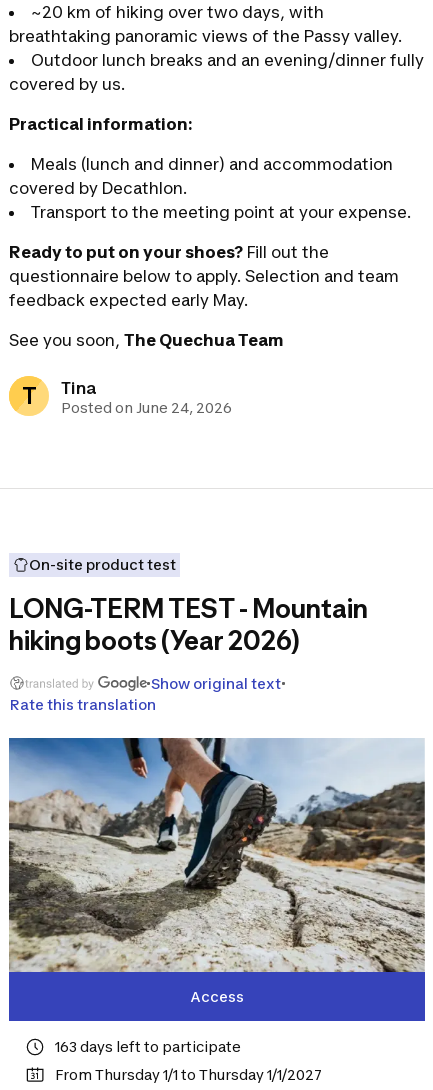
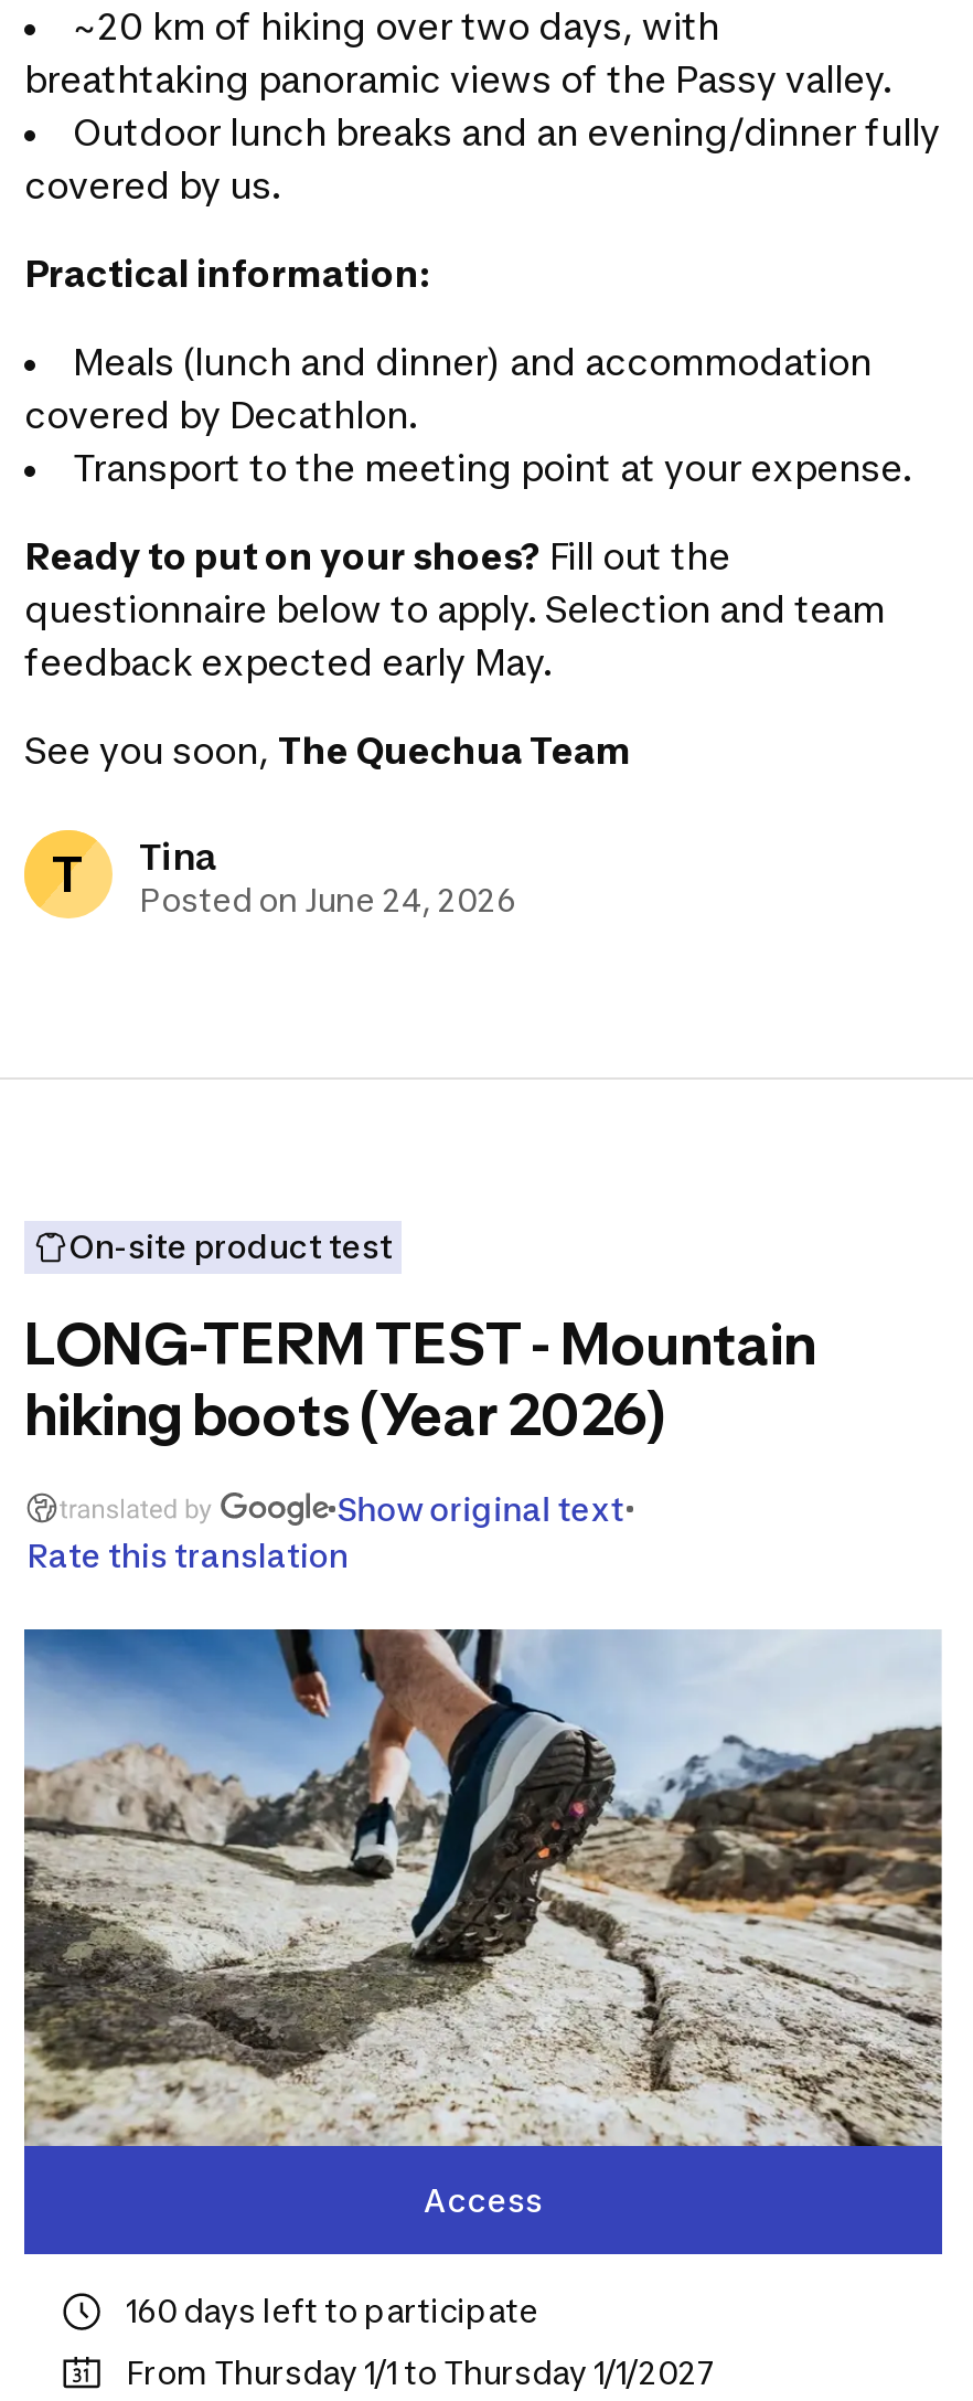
[55,1038,241,1055] 163 days left to participate -> [126,2292,538,2329] 160 days left to participate

